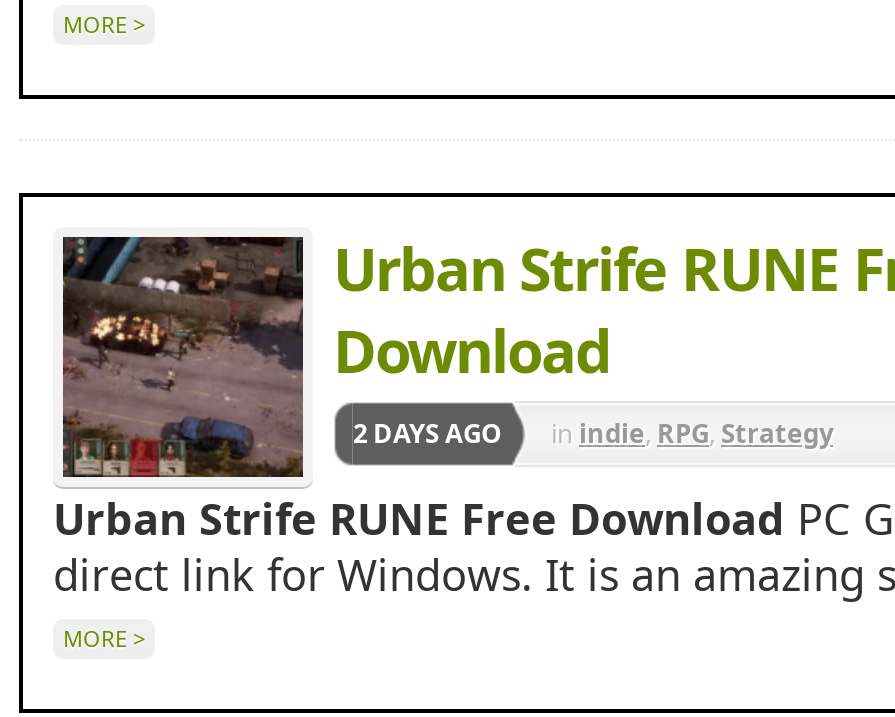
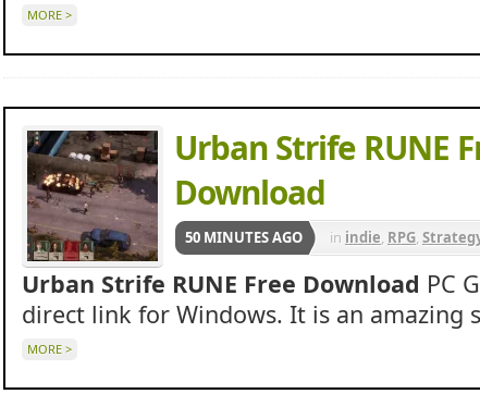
[353,415,501,451] 2 DAYS AGO -> [185,227,303,247] 50 MINUTES AGO

